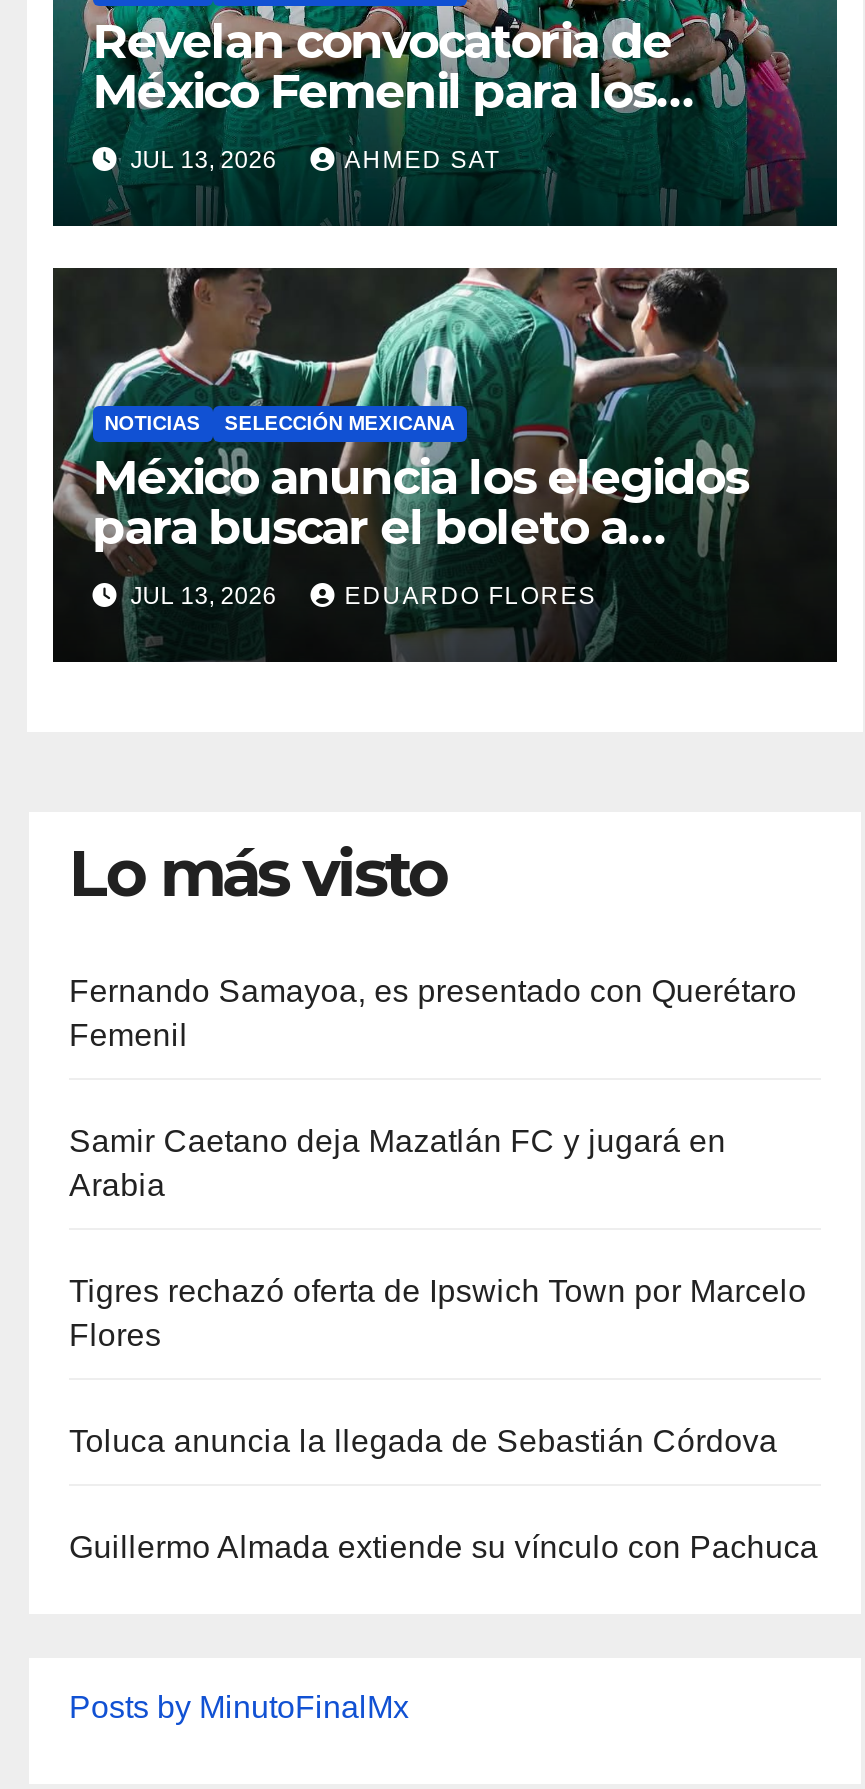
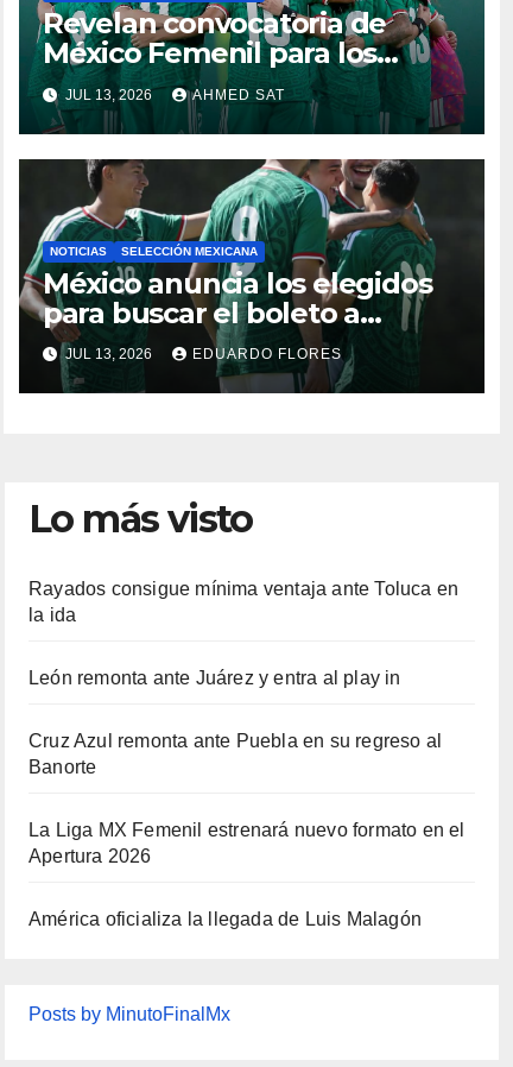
[69,973,797,1051] Fernando Samayoa, es presentado con Querétaro | Femenil -> [28,578,459,624] Rayados consigue mínima ventaja ante Toluca en | la ida
[69,1123,726,1201] Samir Caetano deja Mazatlán FC y jugará en | Arabia -> [28,667,401,687] León remonta ante Juárez y entra al play in
[69,1273,807,1351] Tigres rechazó oferta de Ipswich Town por Marcelo | Flores -> [28,730,442,776] Cruz Azul remonta ante Puebla en su regreso al | Banorte
[69,1423,777,1457] Toluca anuncia la llegada de Sebastián Córdova -> [28,819,465,866] La Liga MX Femenil estrenará nuevo formato en el | Apertura 2026
[69,1529,818,1563] Guillermo Almada extiende su vínculo con Pachuca -> [28,908,422,929] América oficializa la llegada de Luis Malagón

